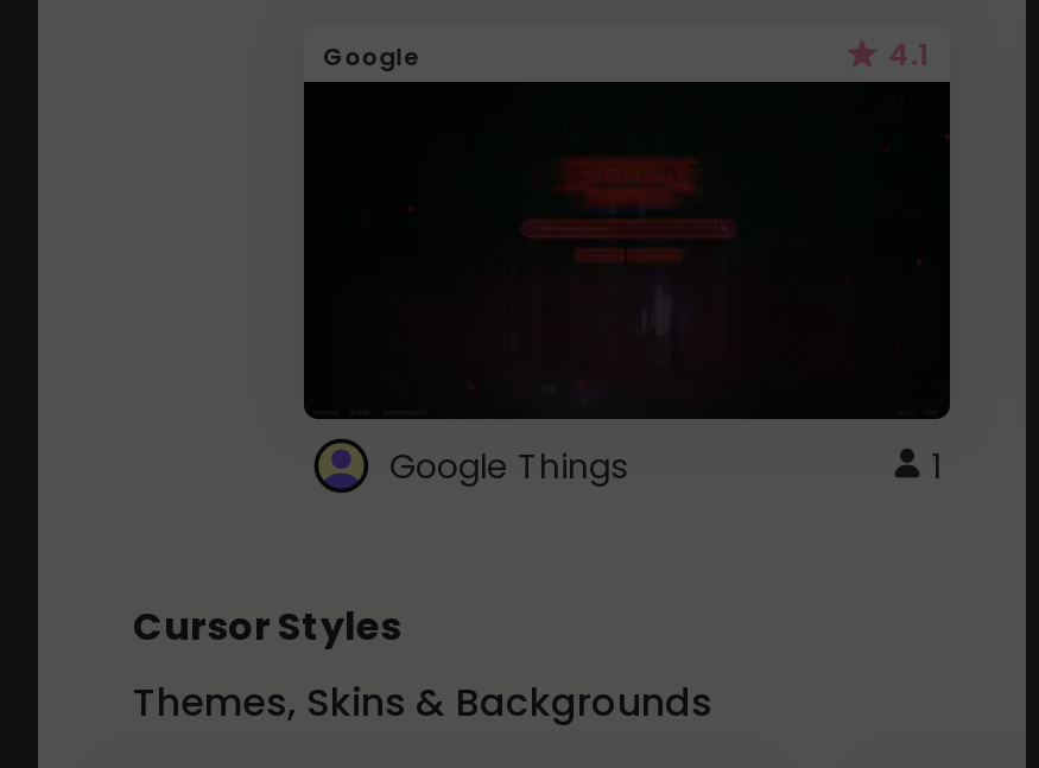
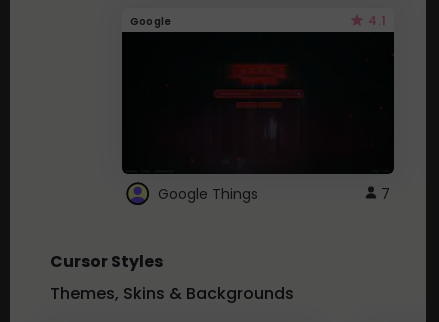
[931,442,940,490] 1 -> [381,184,390,204] 7

